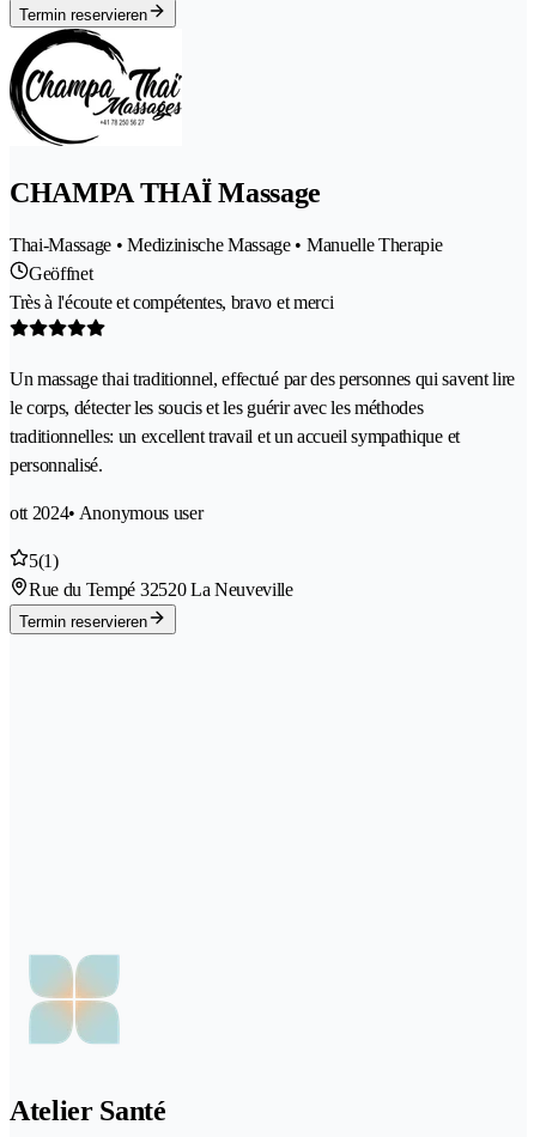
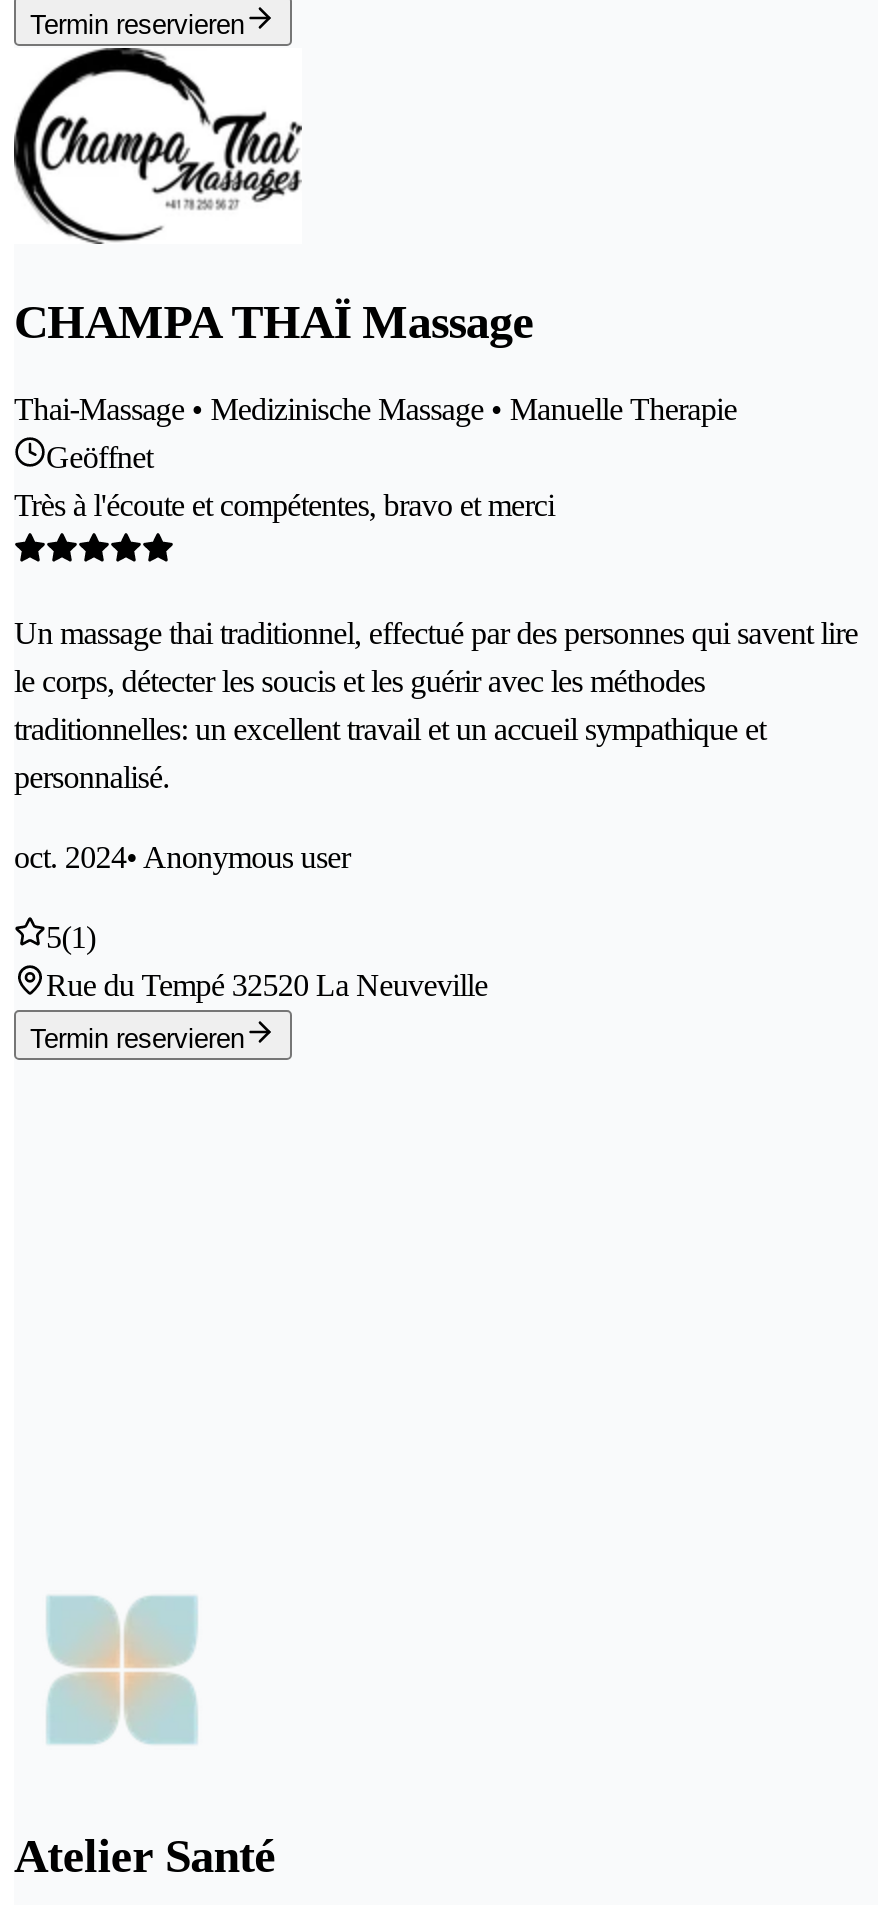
[10,503,203,523] ott 2024• Anonymous user -> [14,840,350,874] oct. 2024• Anonymous user

